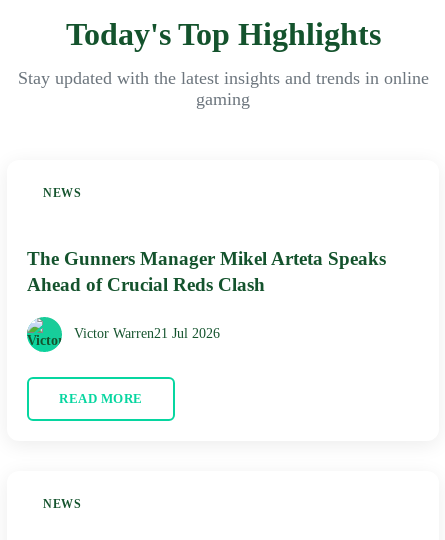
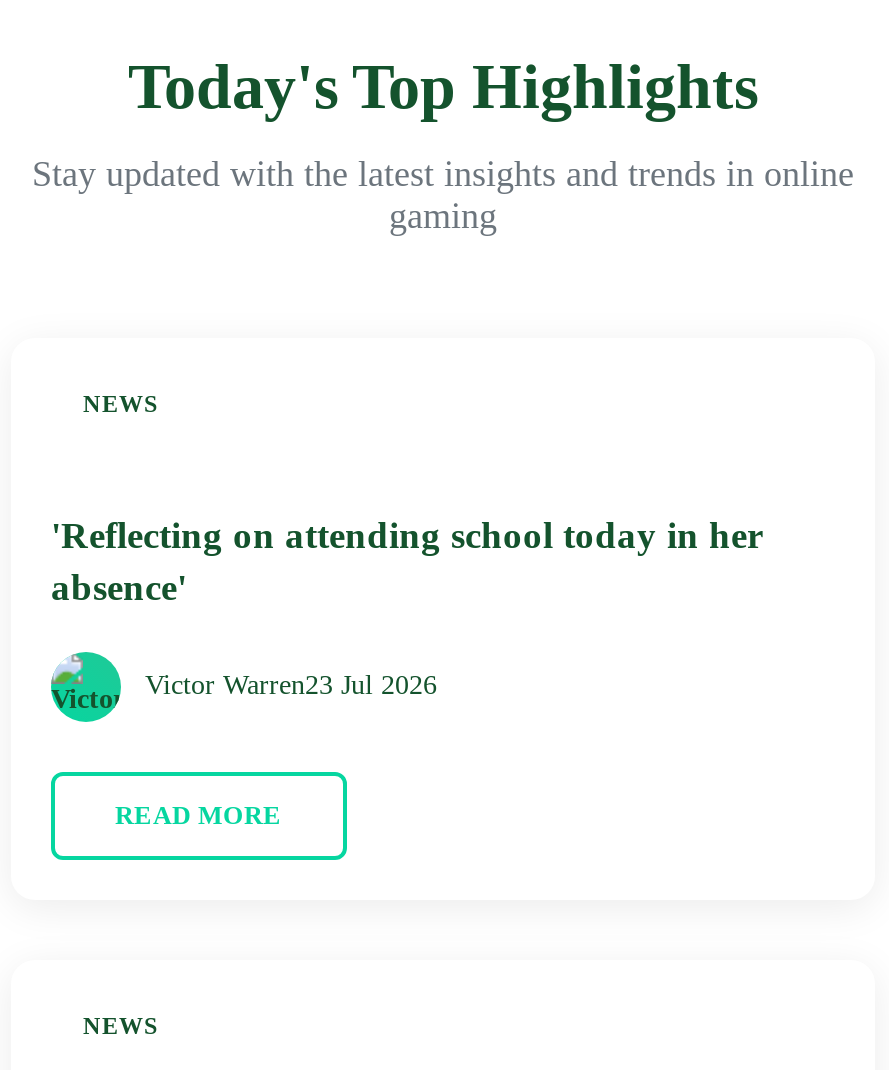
[27,248,386,295] The Gunners Manager Mikel Arteta Speaks | Ahead of Crucial Reds Clash -> [51,514,763,608] 'Reflecting on attending school today in her | absence'
[74,326,220,341] Victor Warren21 Jul 2026 -> [145,670,437,700] Victor Warren23 Jul 2026

